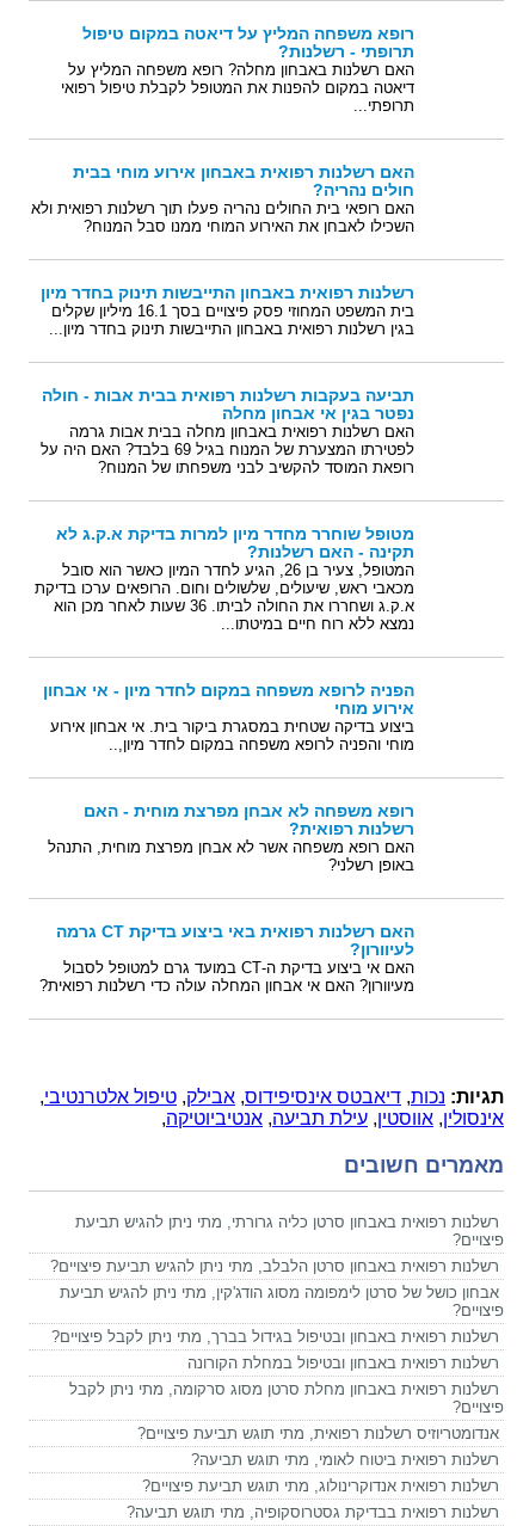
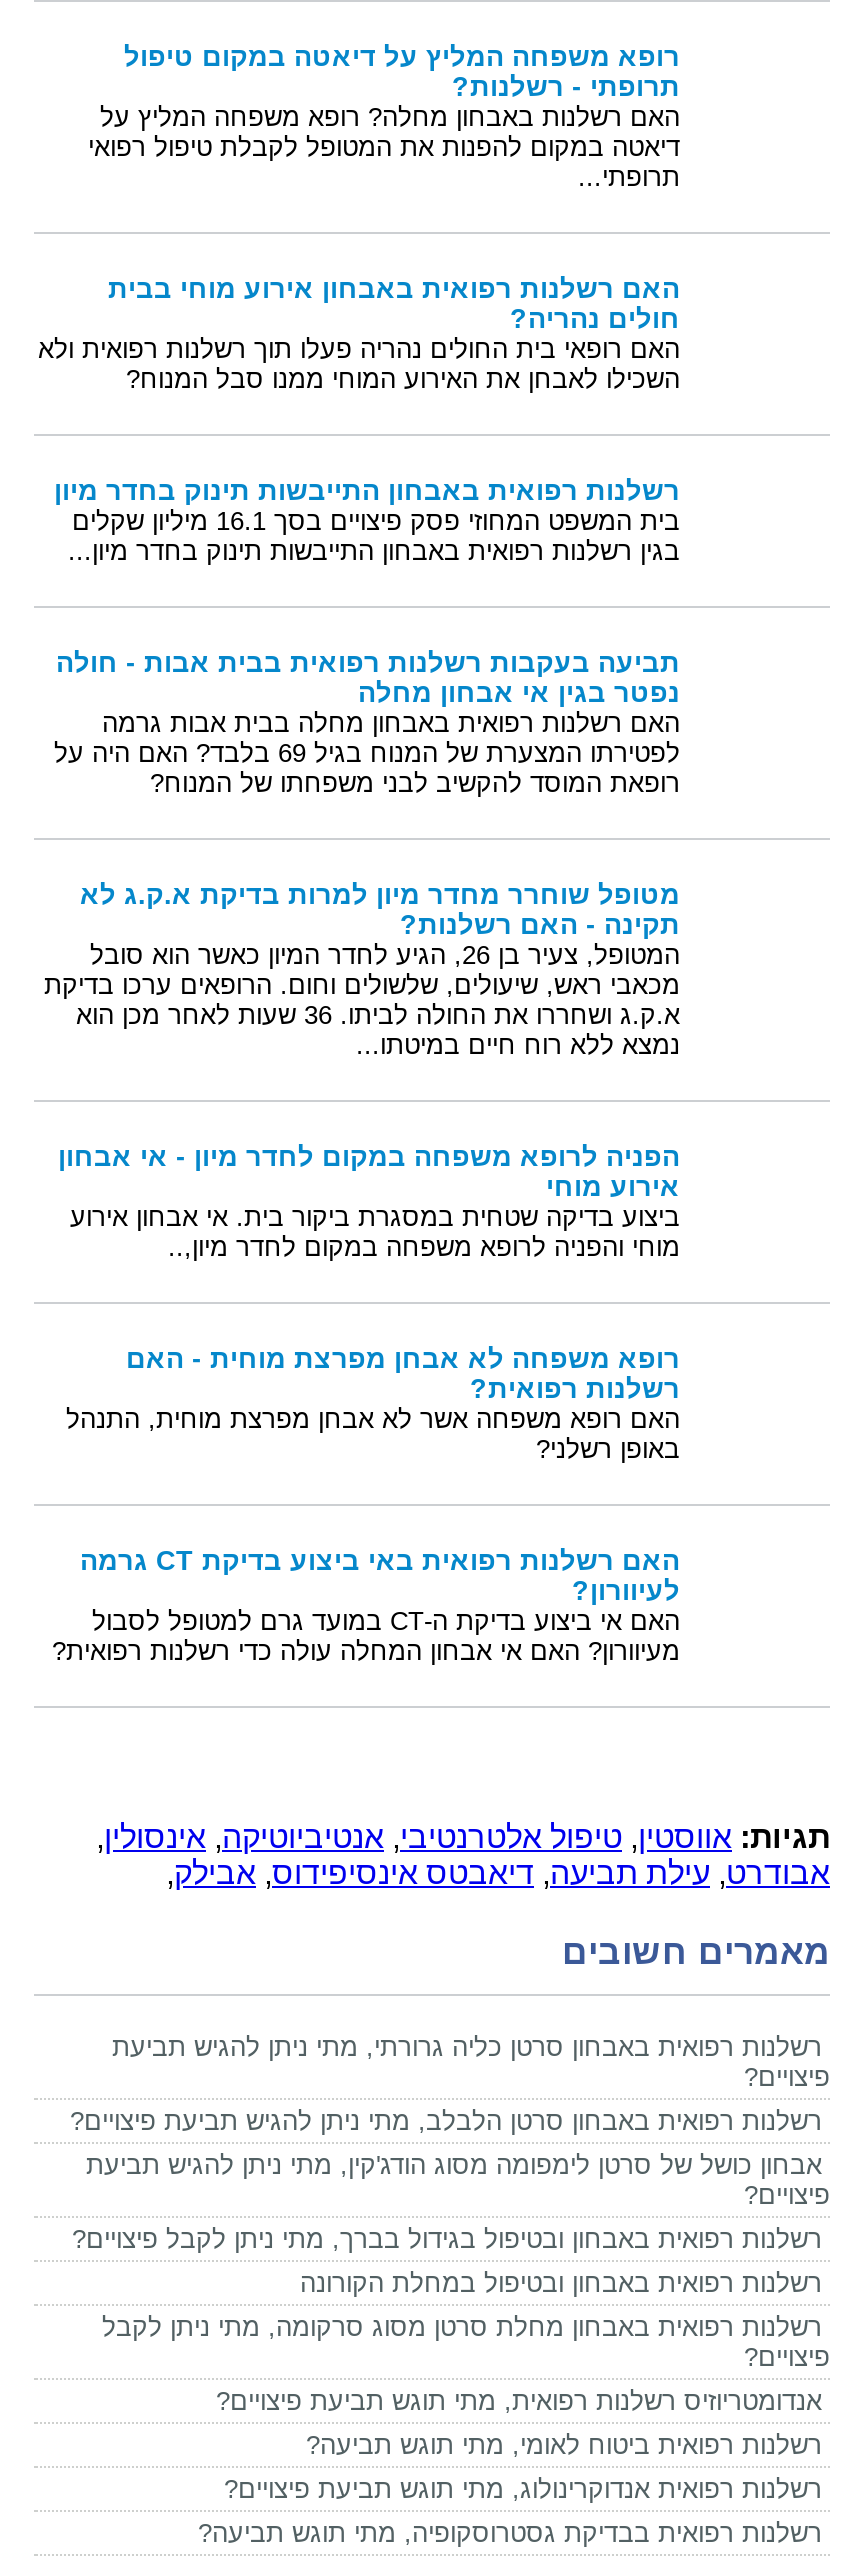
[39,1087,504,1128] תגיות: נכות, דיאבטס אינסיפידוס, אבילק, טיפול אלטרנטיבי, | אינסולין, אווסטין, עילת תביעה, אנטיביוטיקה, -> [96,1820,830,1890] תגיות: אווסטין, טיפול אלטרנטיבי, אנטיביוטיקה, אינסולין, | אבודרט, עילת תביעה, דיאבטס אינסיפידוס, אבילק,

